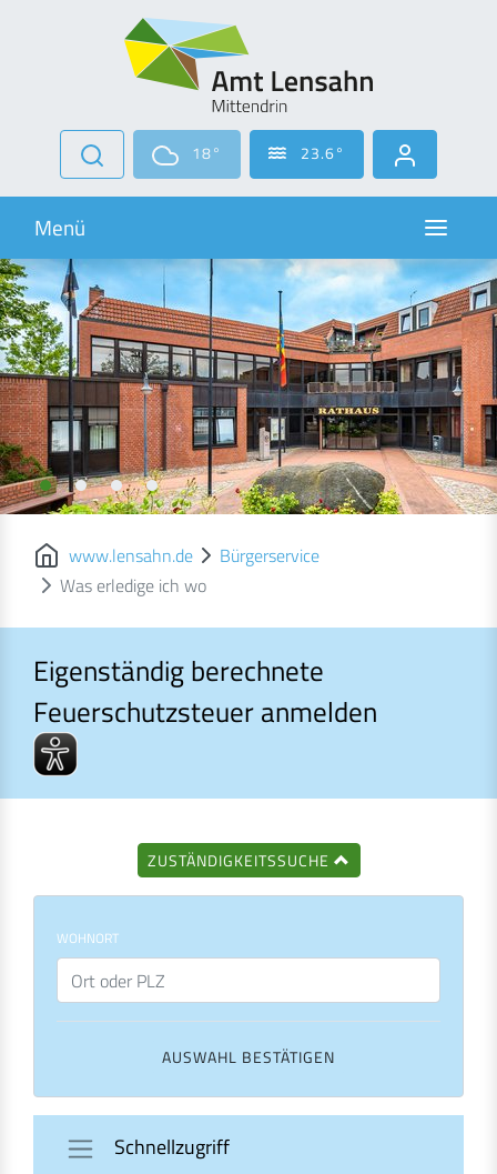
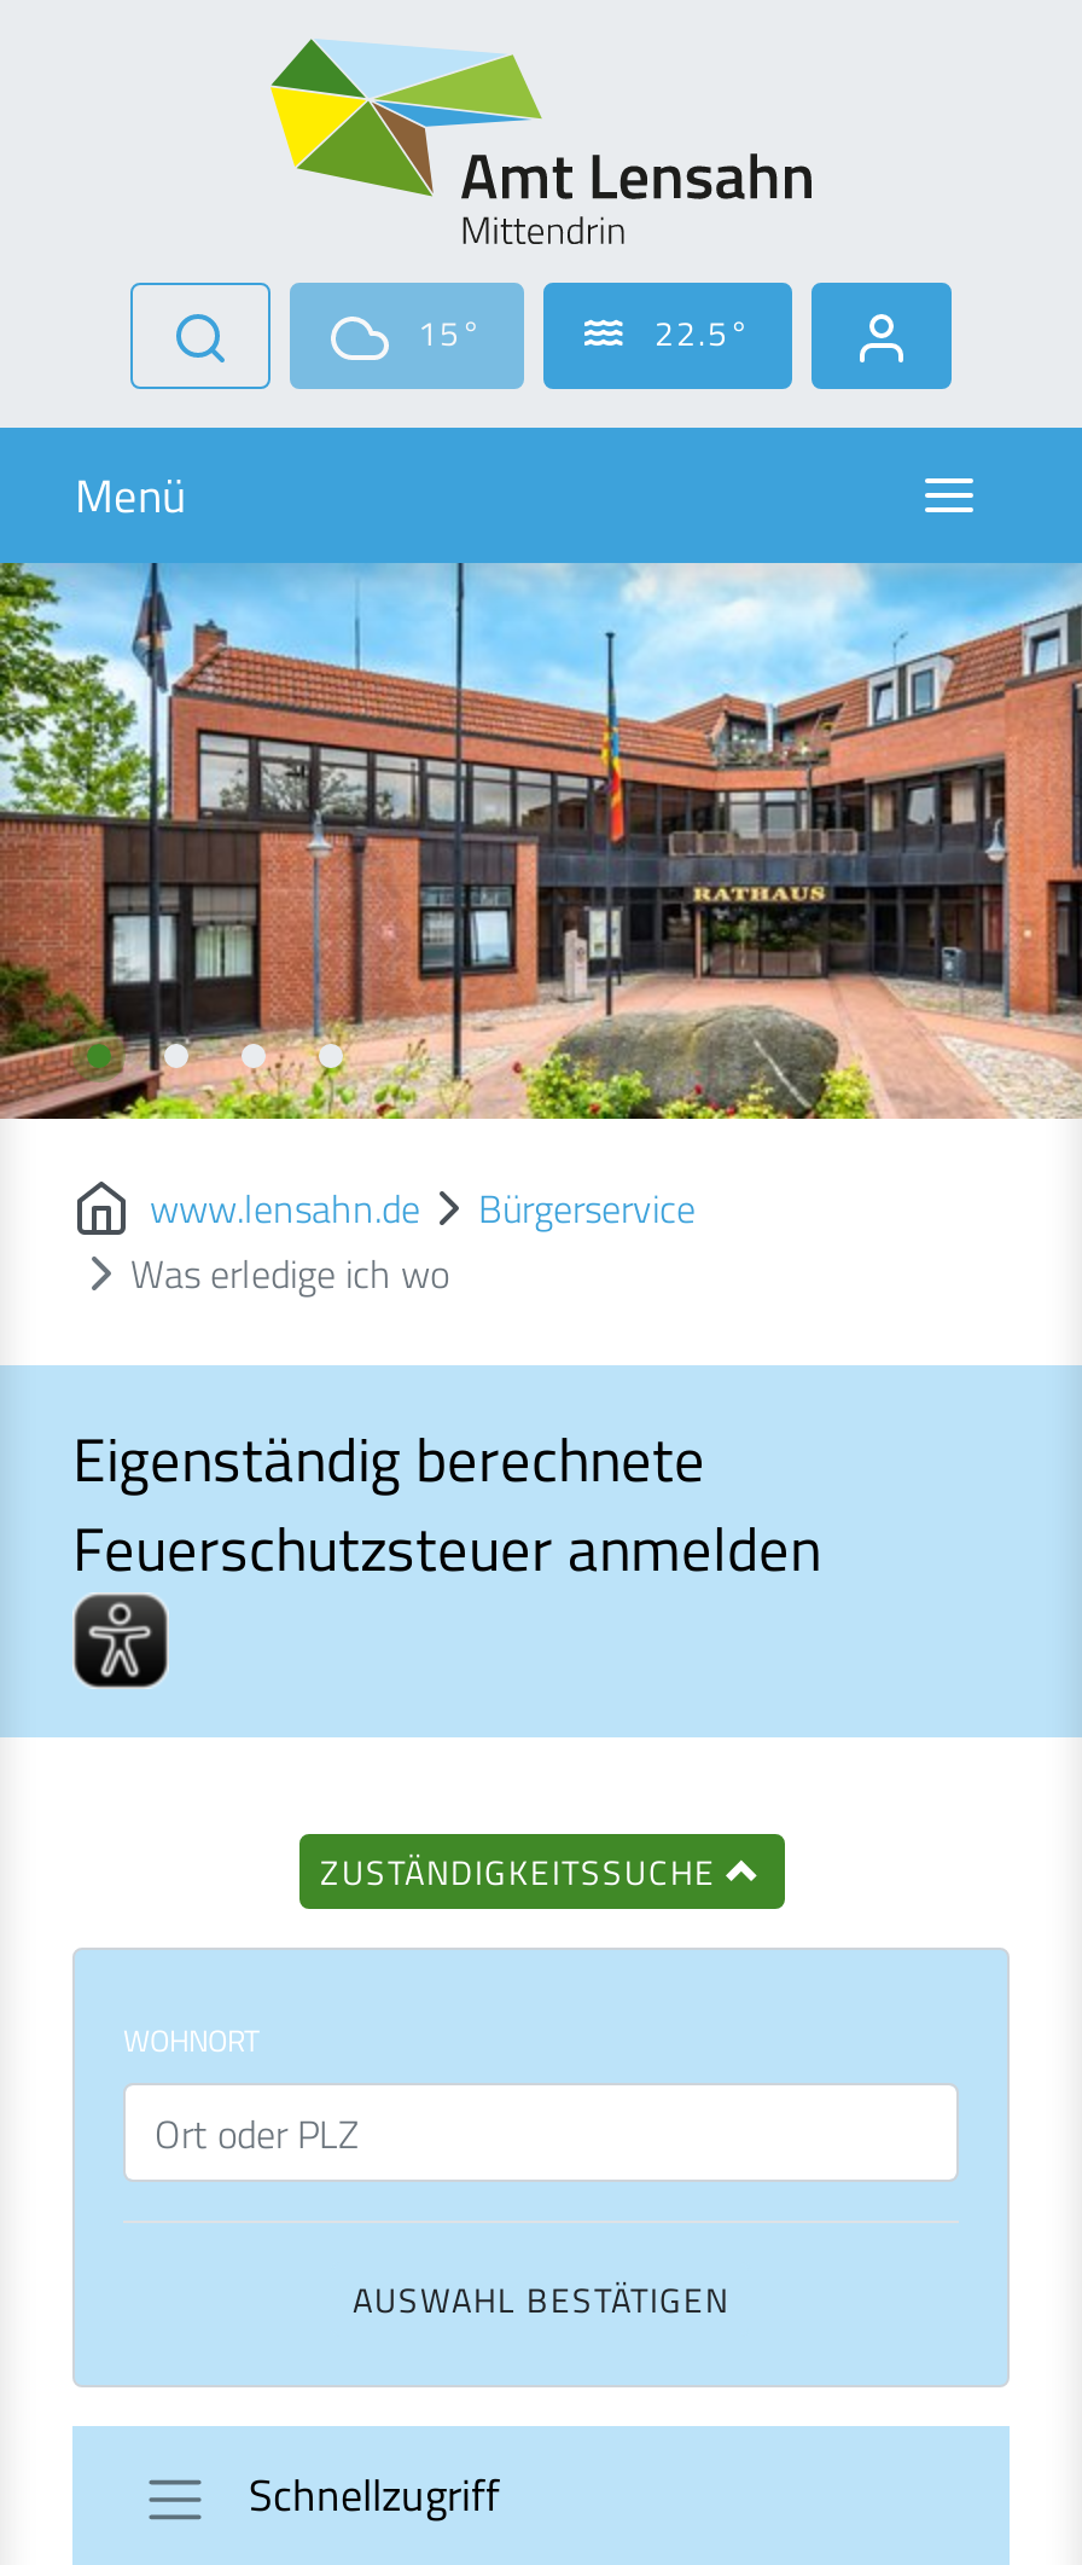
[192,142,222,165] 18° -> [418,308,483,359] 15°
[301,142,345,165] 23.6° -> [655,308,751,359] 22.5°

